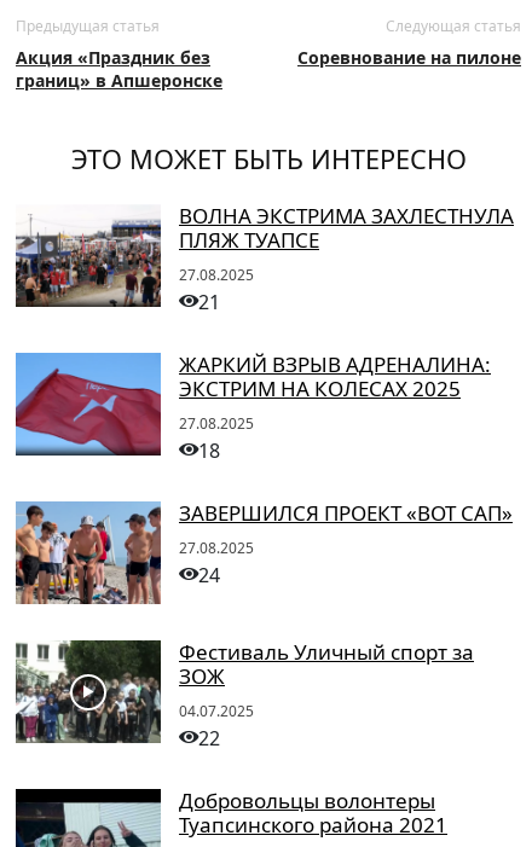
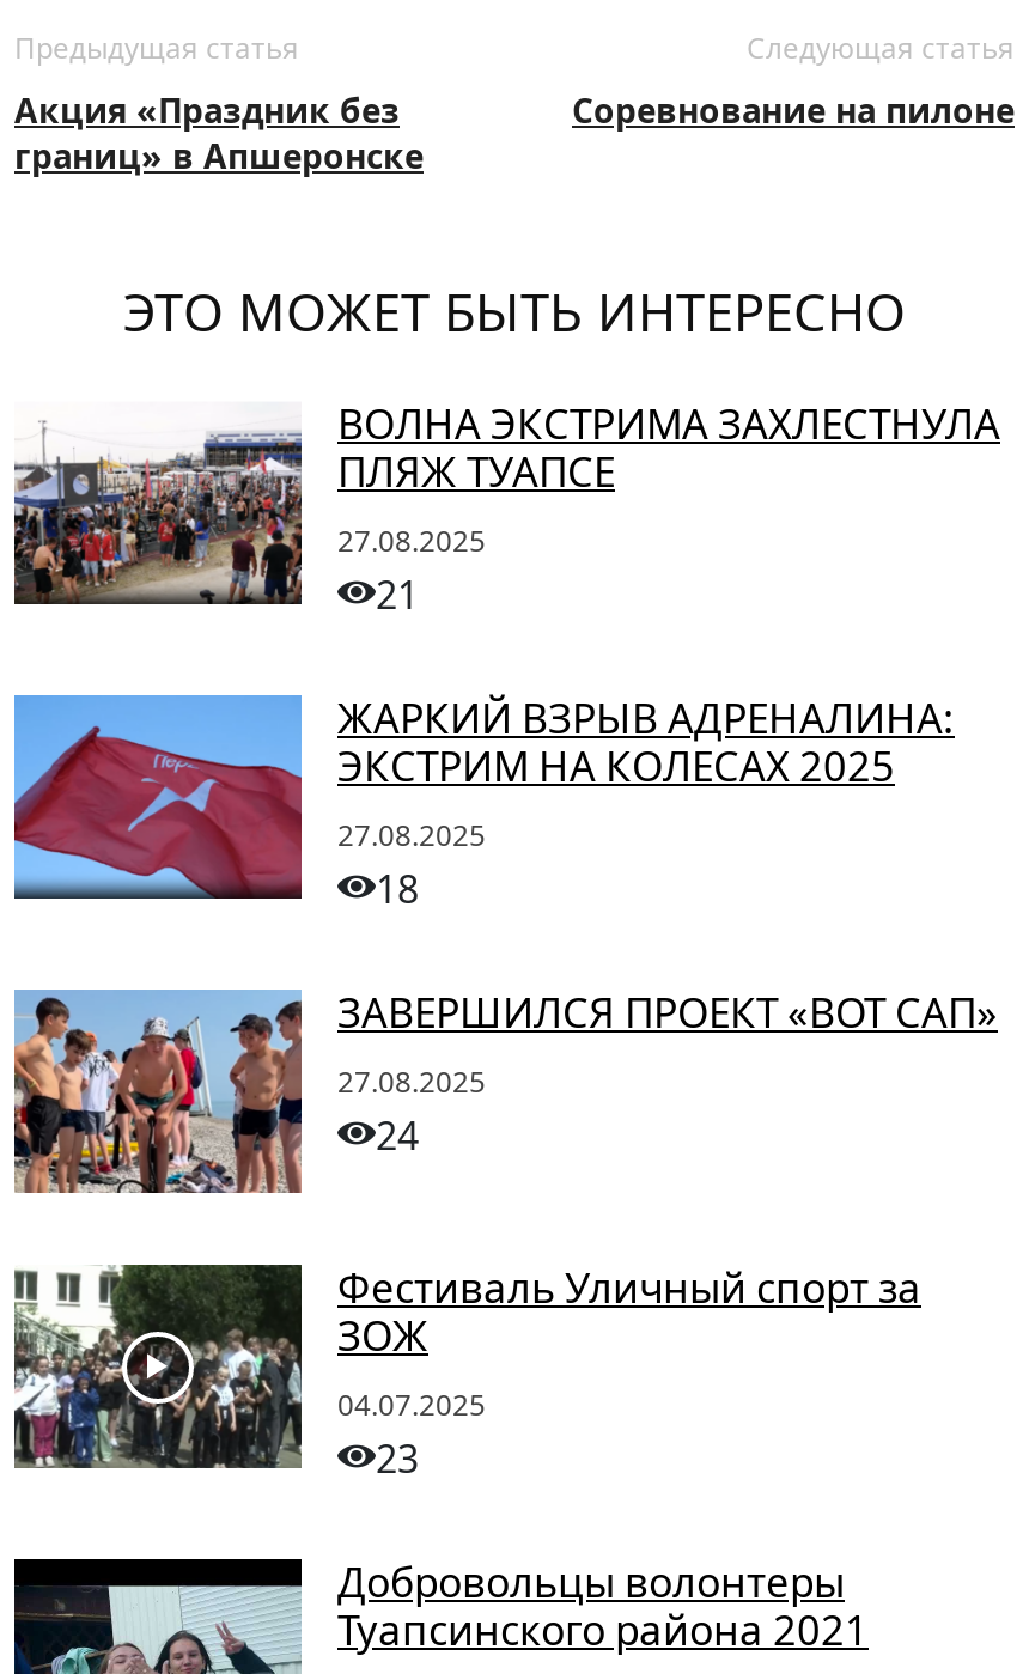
[198,725,220,752] 22 -> [376,1433,419,1486] 23

